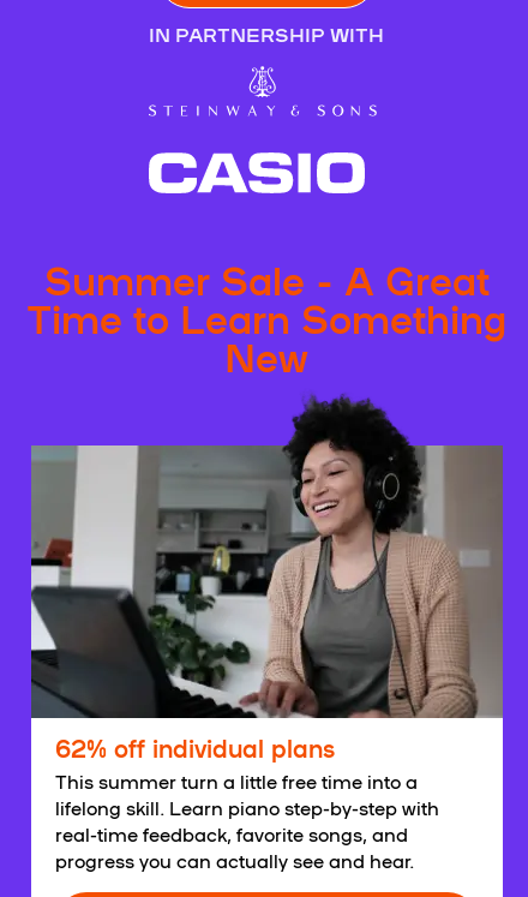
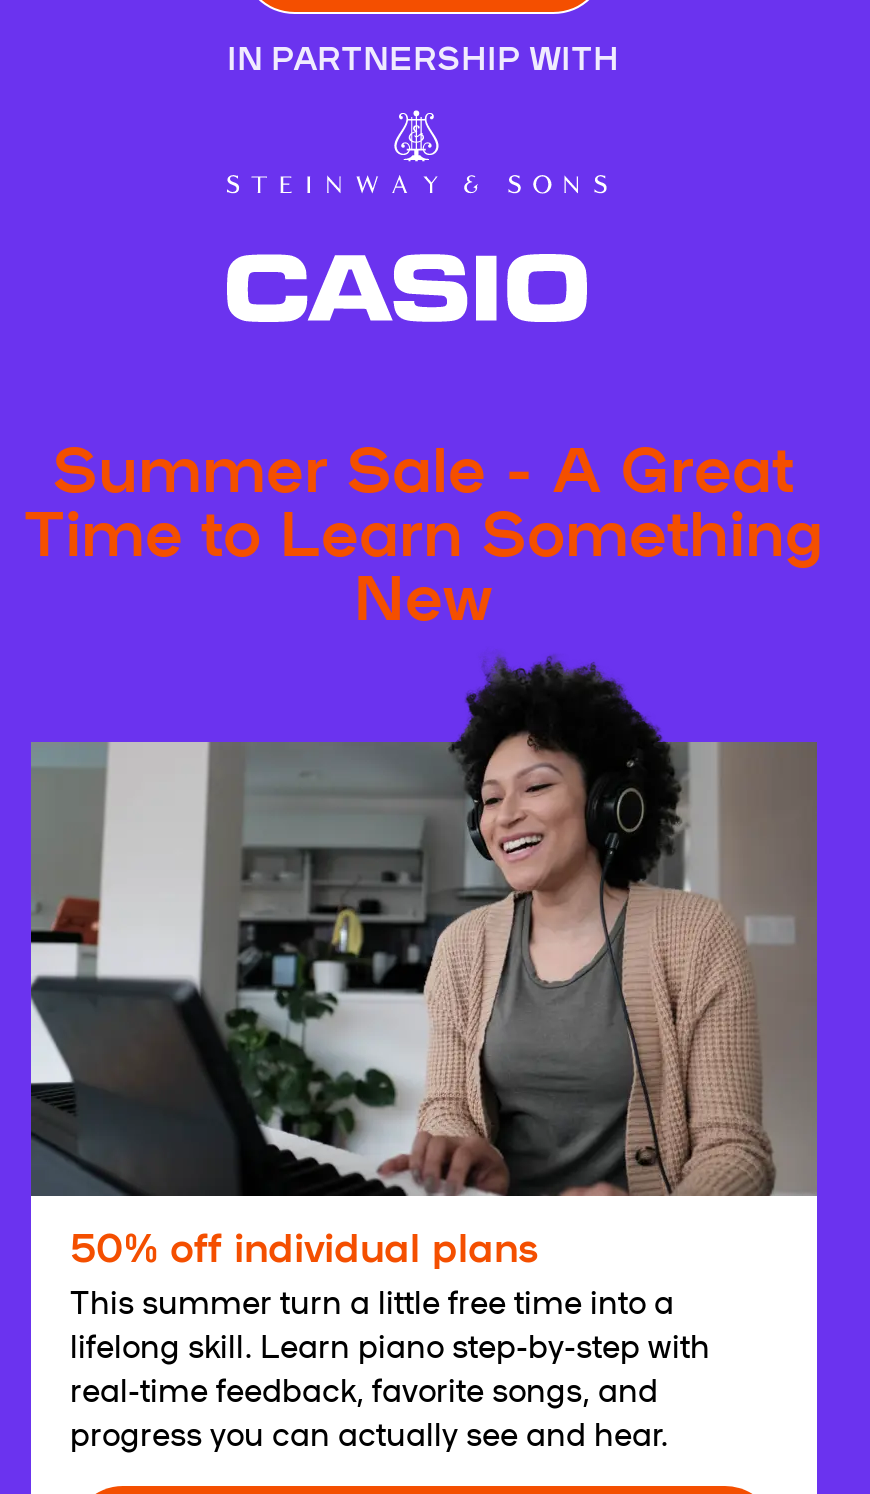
[55,729,334,763] 62% off individual plans -> [70,1215,538,1271] 50% off individual plans

